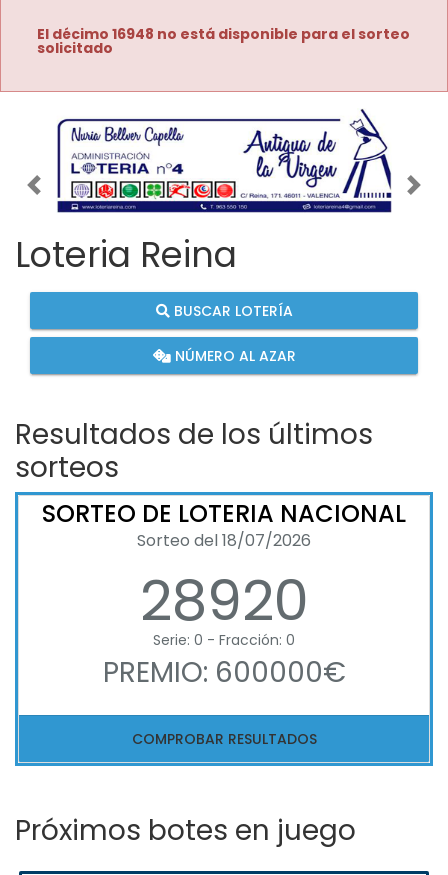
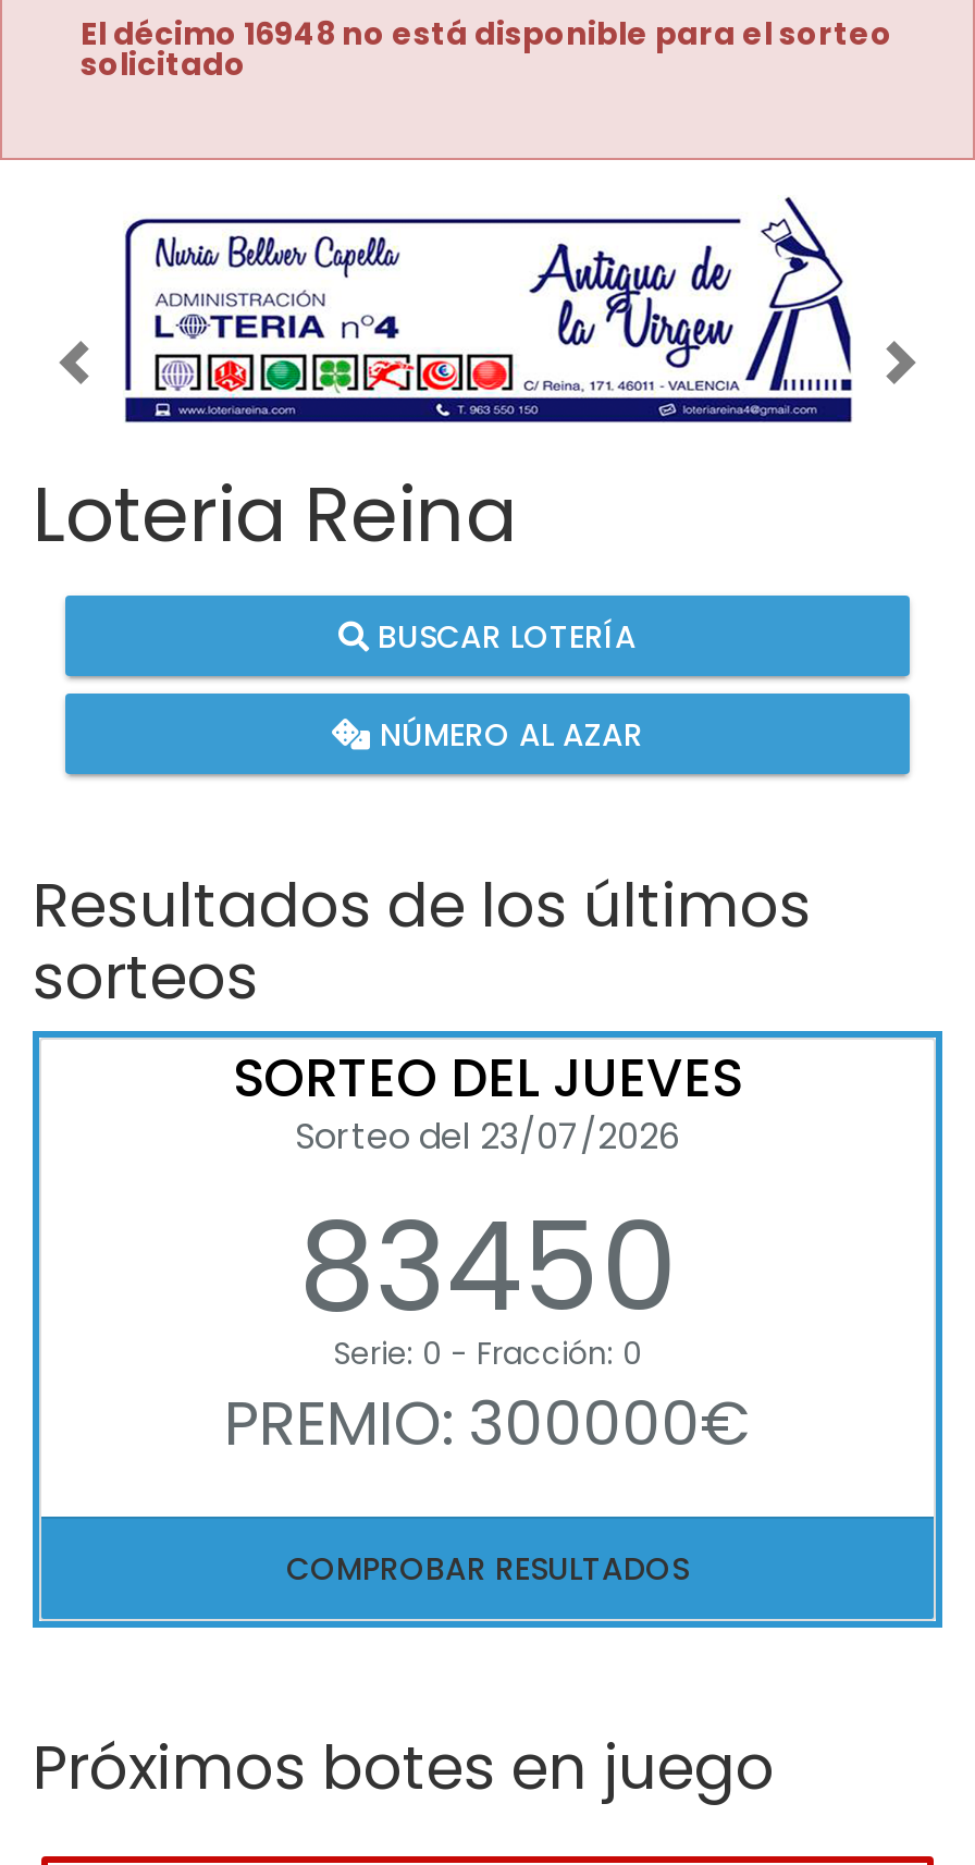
[42,497,406,640] SORTEO DE LOTERIA NACIONAL | Sorteo del 18/07/2026 | 28920 -> [233,1042,742,1354] SORTEO DEL JUEVES | Sorteo del 23/07/2026 | 83450
[102,653,345,692] PREMIO: 600000€ -> [224,1382,751,1467] PREMIO: 300000€

